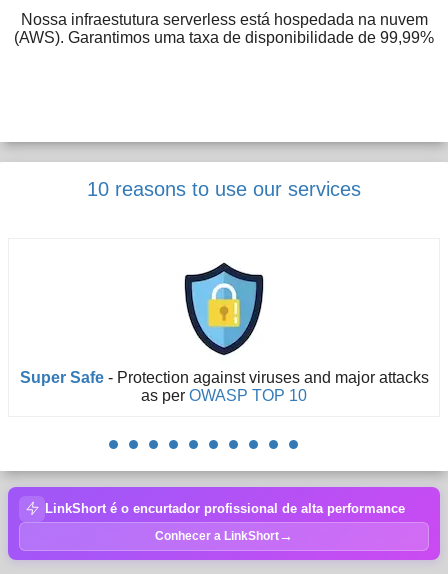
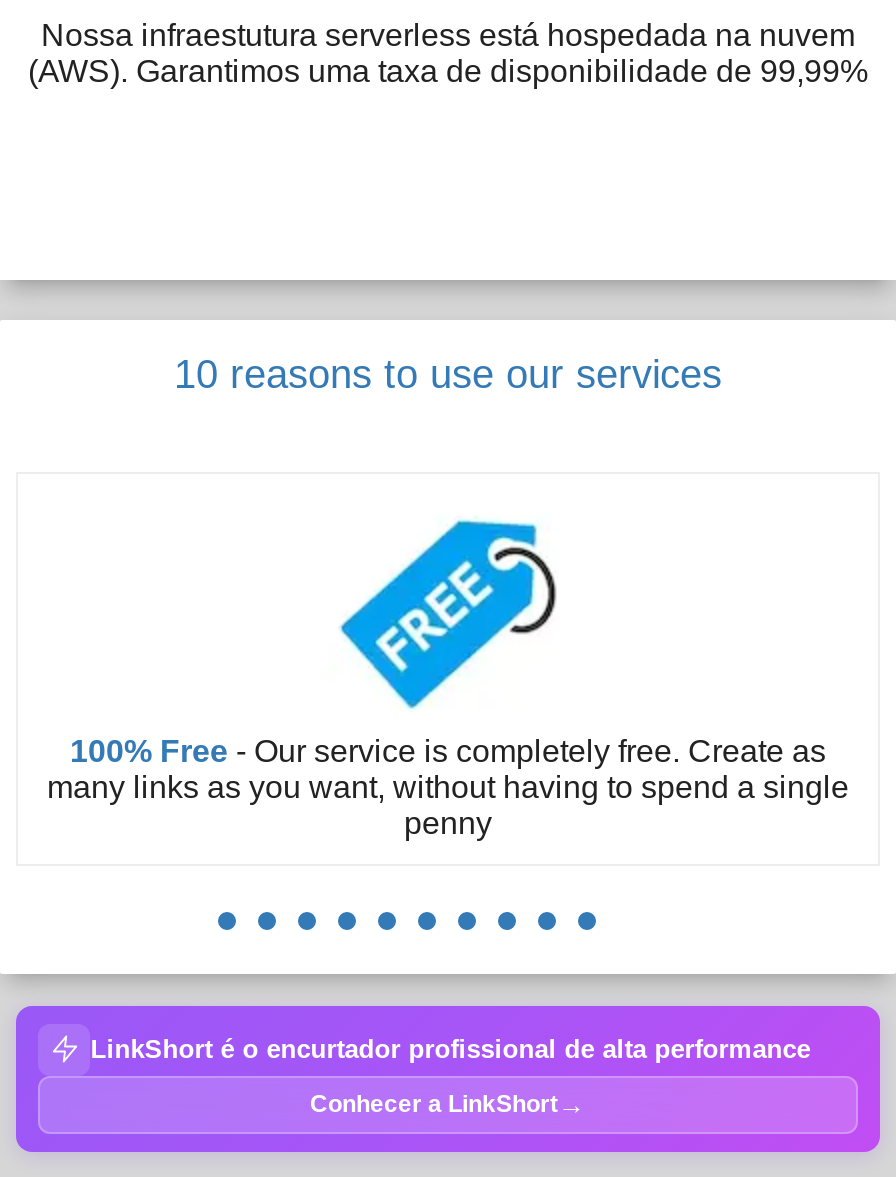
[19,262,428,404] [image] | Super Safe - Protection against viruses and major attacks | as per OWASP TOP 10 -> [47,518,849,841] [image] | 100% Free - Our service is completely free. Create as | many links as you want, without having to spend a single | penny

